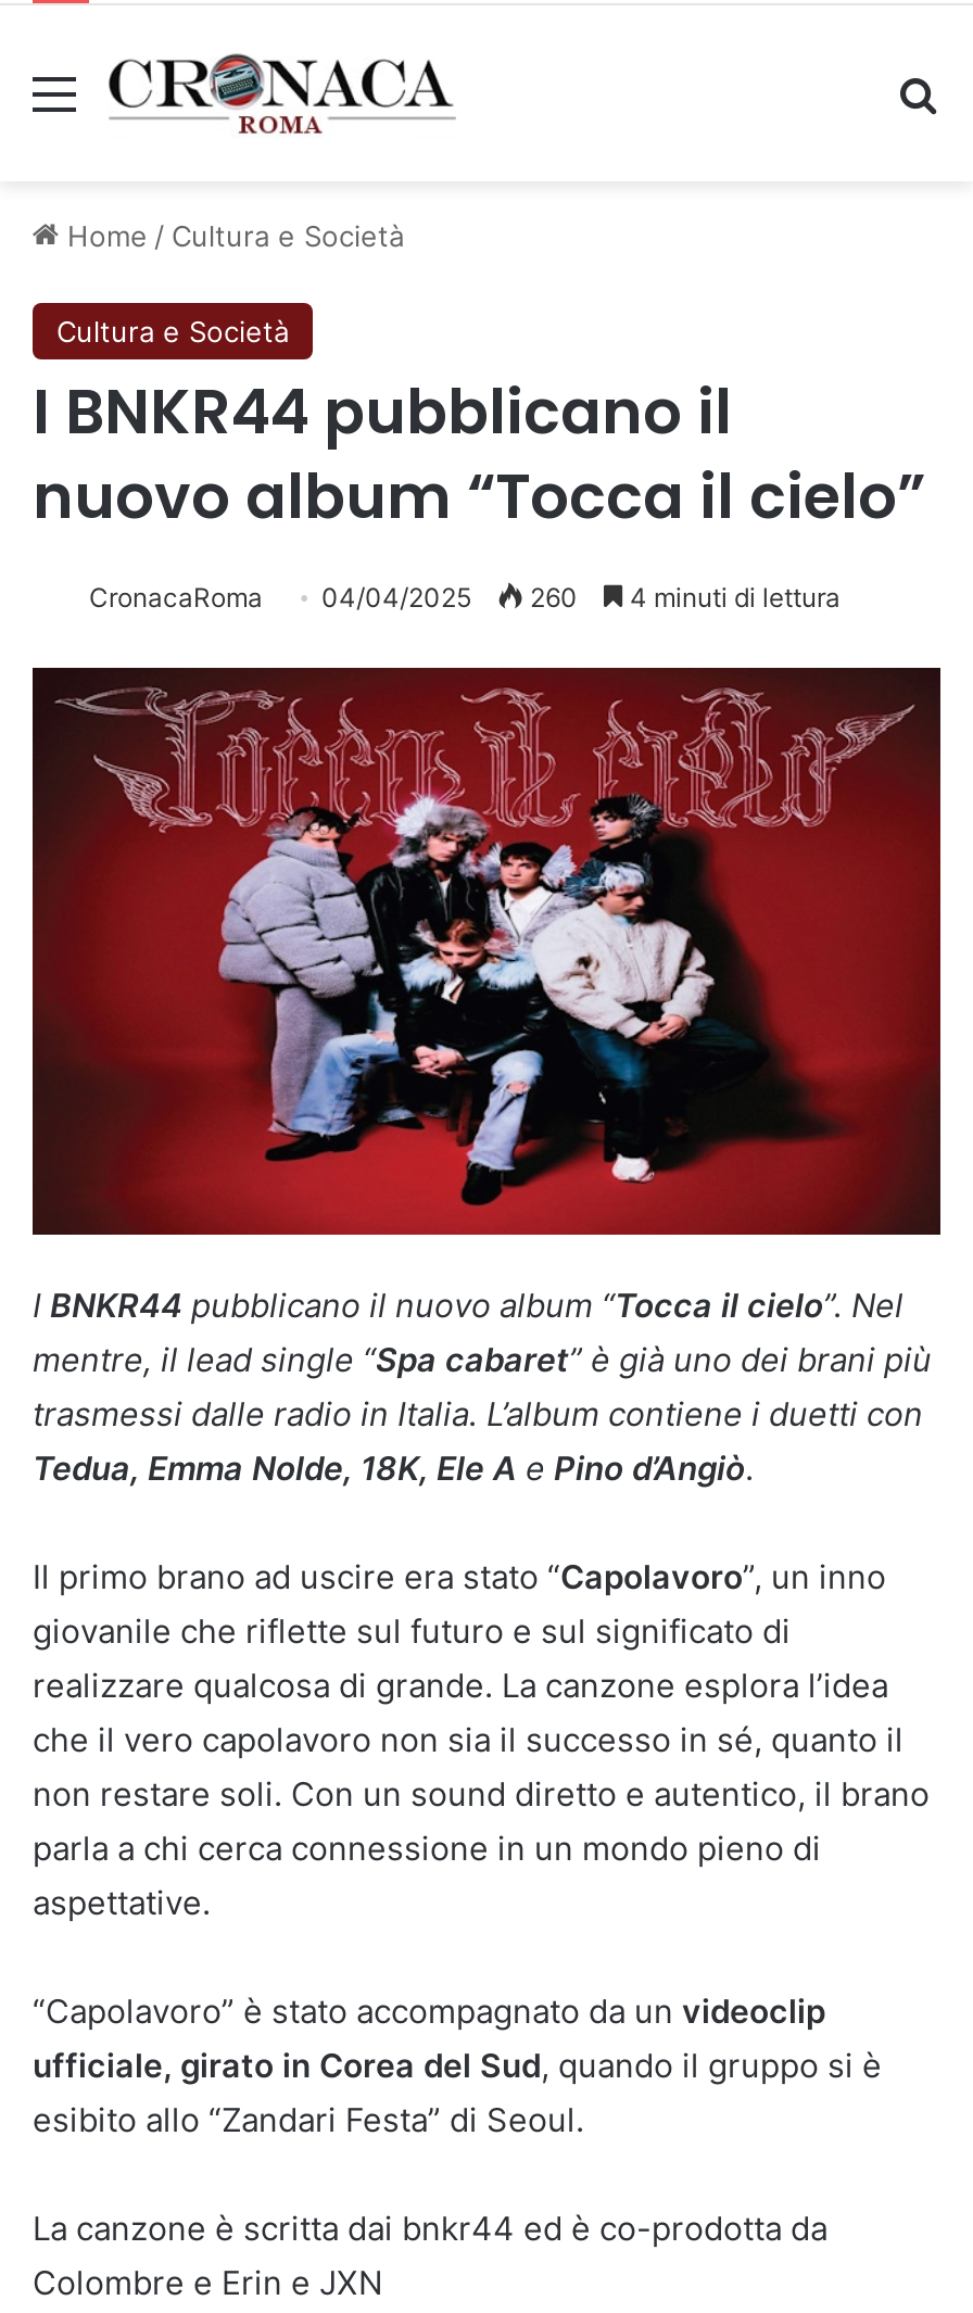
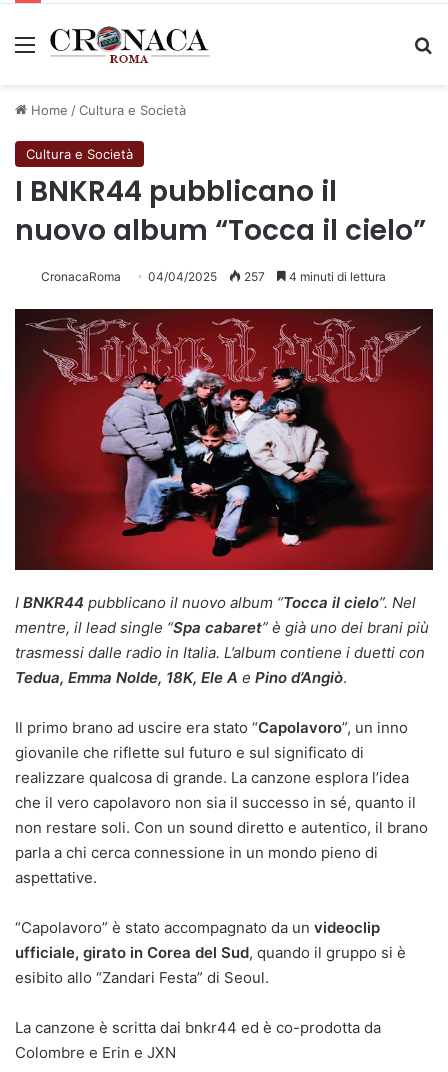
[89,581,841,613] CronacaRoma 04/04/2025 260 4 minuti di lettura -> [41,269,386,284] CronacaRoma 04/04/2025 257 4 minuti di lettura

